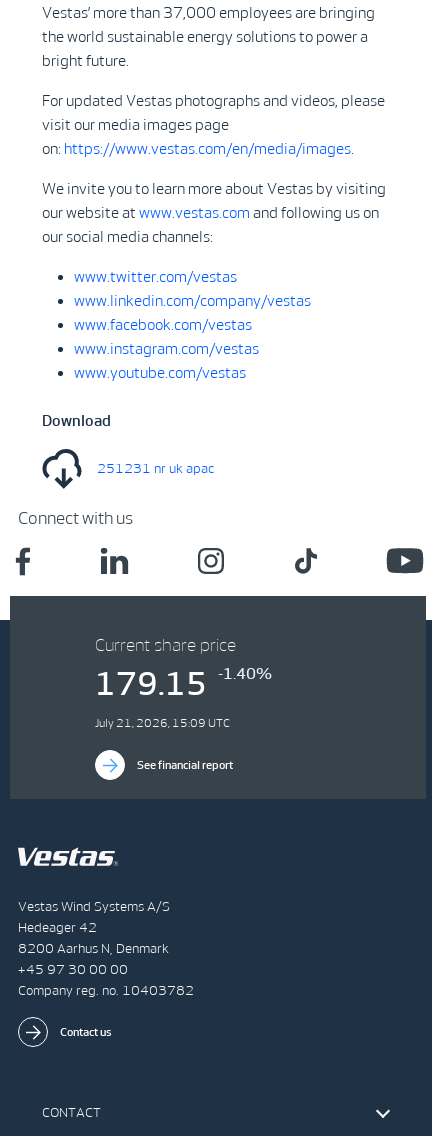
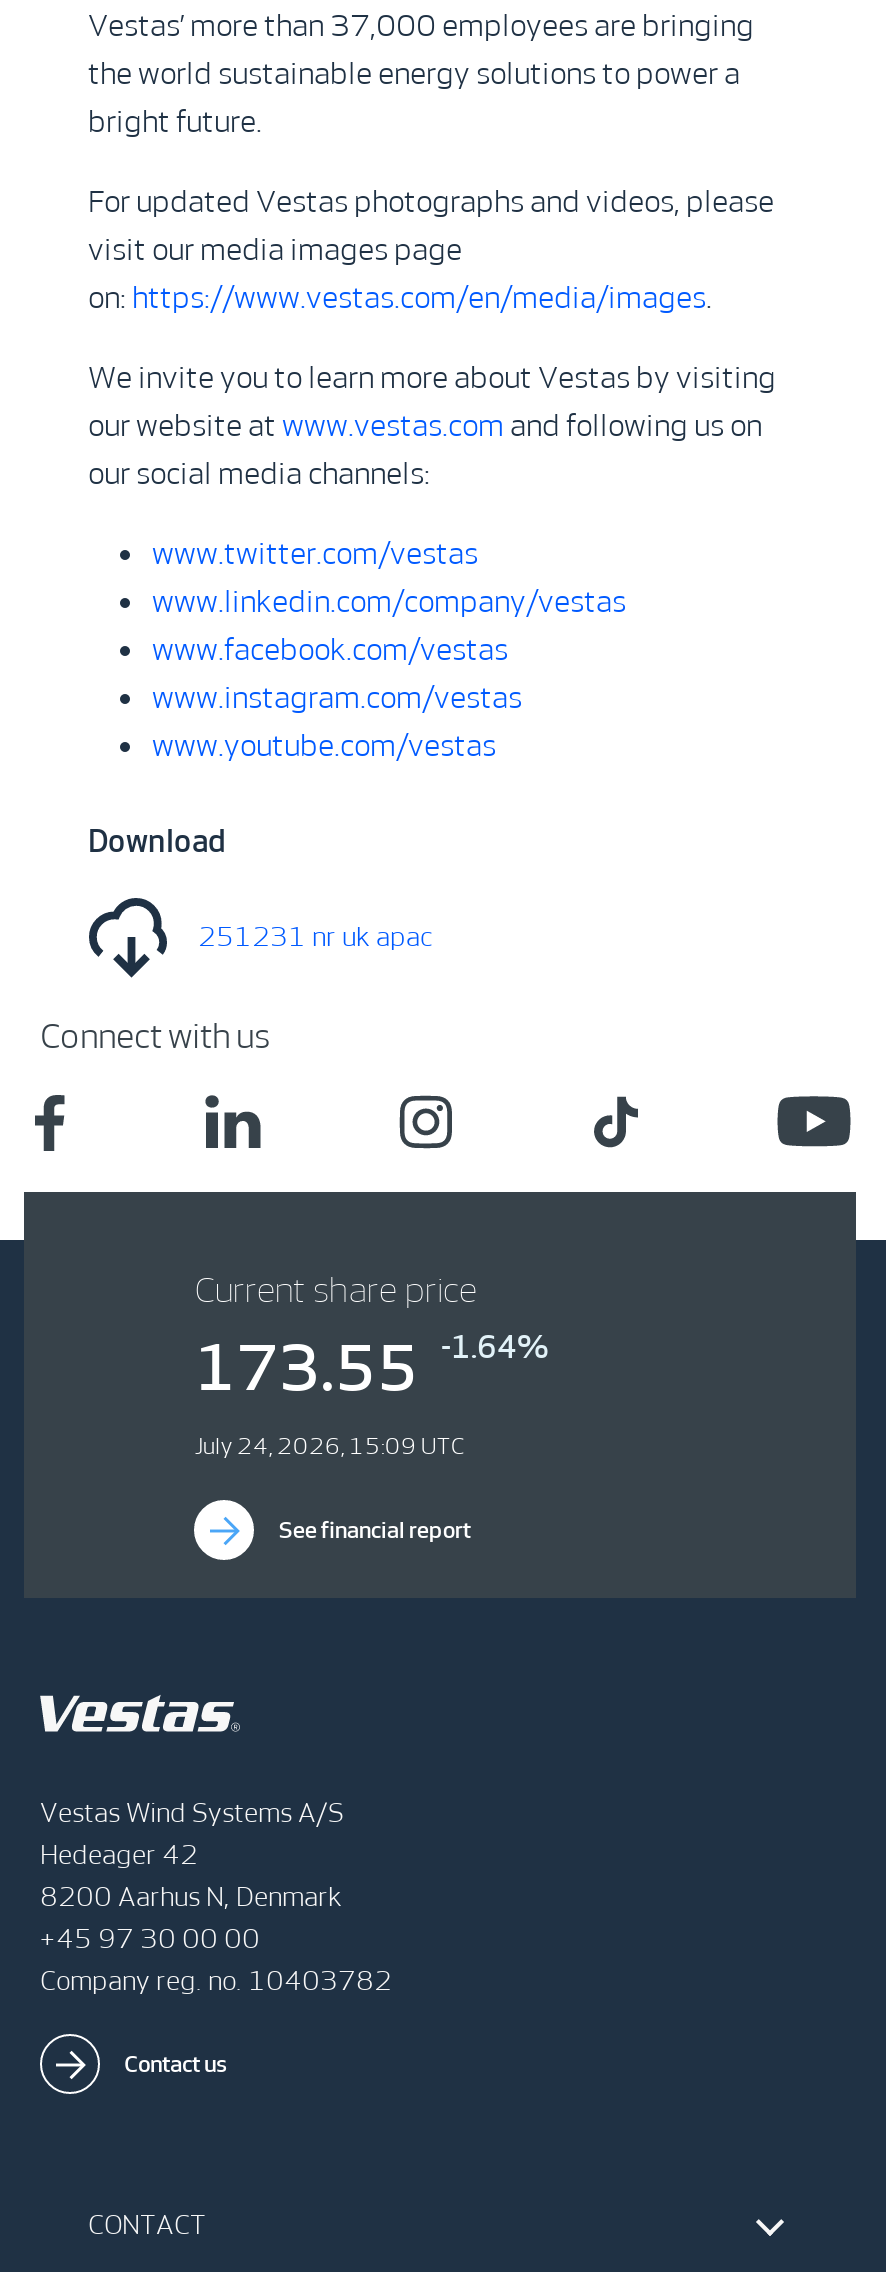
[95,666,207,701] 179.15 -> [195,1332,419,1402] 173.55
[218,665,272,682] -1.40% -> [441,1330,549,1364] -1.64%
[95,717,230,729] July 21, 2026, 15:09 UTC -> [195,1434,465,1458] July 24, 2026, 15:09 UTC

